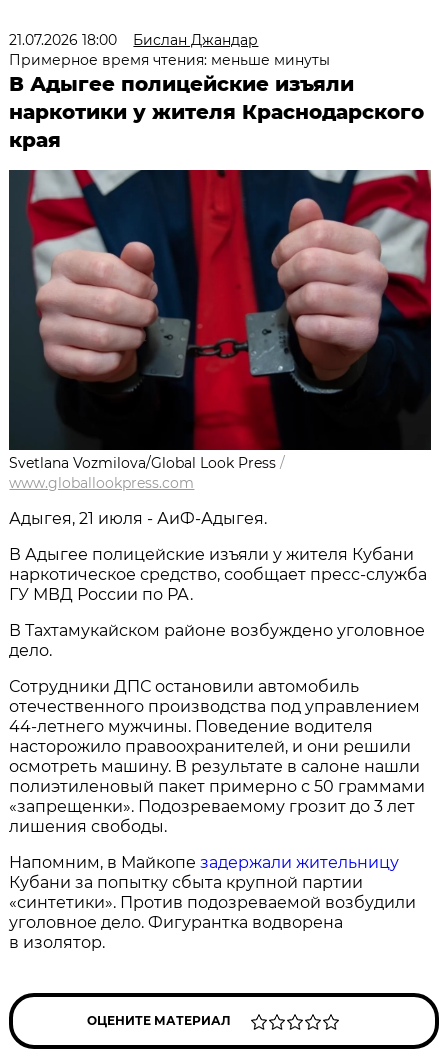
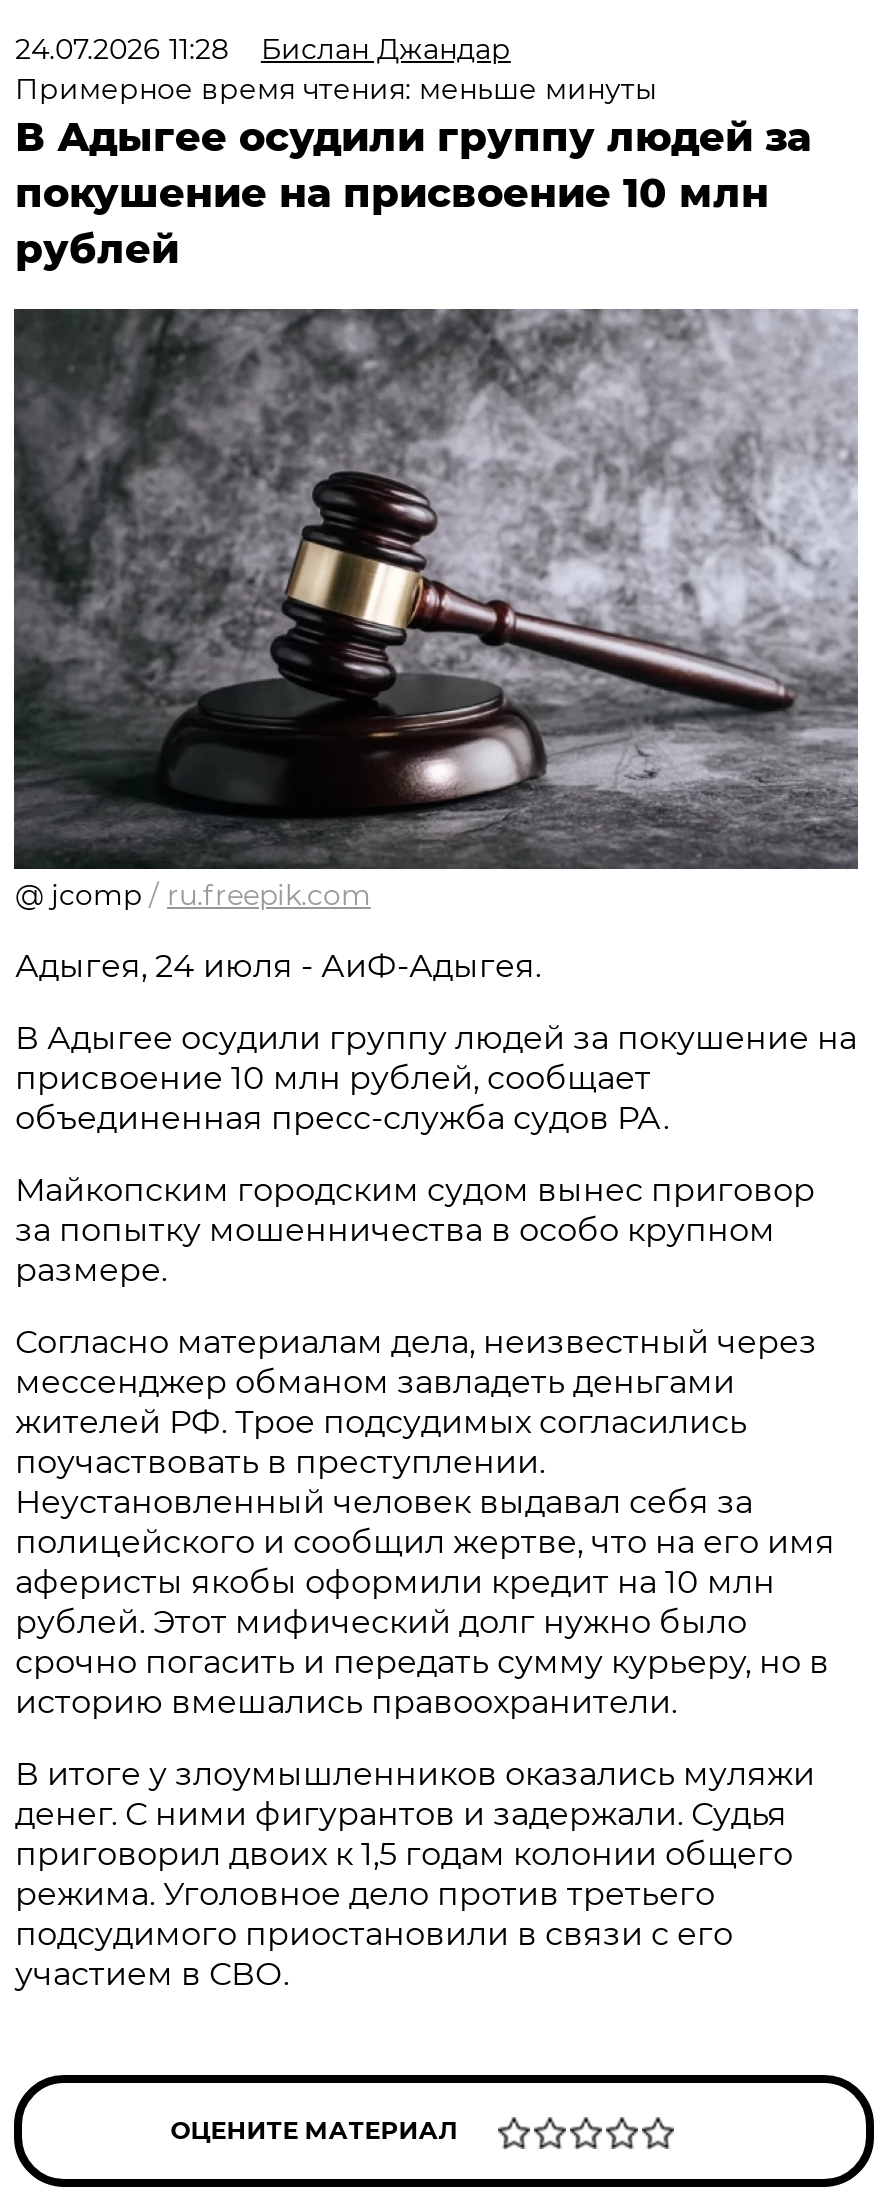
[9,31,258,49] 21.07.2026 18:00 Бислан Джандар -> [15,31,511,67] 24.07.2026 11:28 Бислан Джандар
[9,72,424,152] В Адыгее полицейские изъяли | наркотики у жителя Краснодарского | края -> [15,113,811,273] В Адыгее осудили группу людей за | покушение на присвоение 10 млн | рублей
[9,169,432,492] [image] | Svetlana Vozmilova/Global Look Press / | www.globallookpress.com -> [14,353,860,913] [image] | @ jcomp / ru.freepik.com
[9,509,267,528] Адыгея, 21 июля - АиФ-Адыгея. -> [15,947,541,985] Адыгея, 24 июля - АиФ-Адыгея.
[9,545,427,604] В Адыгее полицейские изъяли у жителя Кубани | наркотическое средство, сообщает пресс-служба | ГУ МВД России по РА. -> [15,1019,857,1137] В Адыгее осудили группу людей за покушение на | присвоение 10 млн рублей, сообщает | объединенная пресс-служба судов РА.
[9,621,425,660] В Тахтамукайском районе возбуждено уголовное | дело. -> [15,1171,815,1289] Майкопским городским судом вынес приговор | за попытку мошенничества в особо крупном | размере.
[9,677,425,836] Сотрудники ДПС остановили автомобиль | отечественного производства под управлением | 44-летнего мужчины. Поведение водителя | насторожило правоохранителей, и они решили | осмотреть машину. В результате в салоне нашли | полиэтиленовый пакет примерно с 50 граммами | «запрещенки». Подозреваемому грозит до 3 лет | лишения свободы. -> [15,1323,835,1721] Согласно материалам дела, неизвестный через | мессенджер обманом завладеть деньгами | жителей РФ. Трое подсудимых согласились | поучаствовать в преступлении. | Неустановленный человек выдавал себя за | полицейского и сообщил жертве, что на его имя | аферисты якобы оформили кредит на 10 млн | рублей. Этот мифический долг нужно было | срочно погасить и передать сумму курьеру, но в | историю вмешались правоохранители.
[9,853,416,952] Напомним, в Майкопе задержали жительницу | Кубани за попытку сбыта крупной партии | «синтетики». Против подозреваемой возбудили | уголовное дело. Фигурантка водворена | в изолятор. -> [15,1755,815,1993] В итоге у злоумышленников оказались муляжи | денег. С ними фигурантов и задержали. Судья | приговорил двоих к 1,5 годам колонии общего | режима. Уголовное дело против третьего | подсудимого приостановили в связи с его | участием в СВО.

